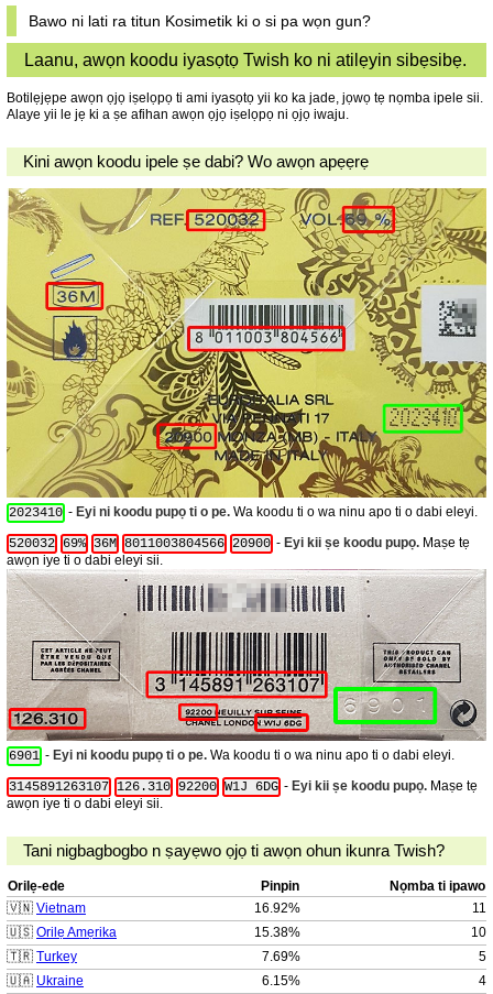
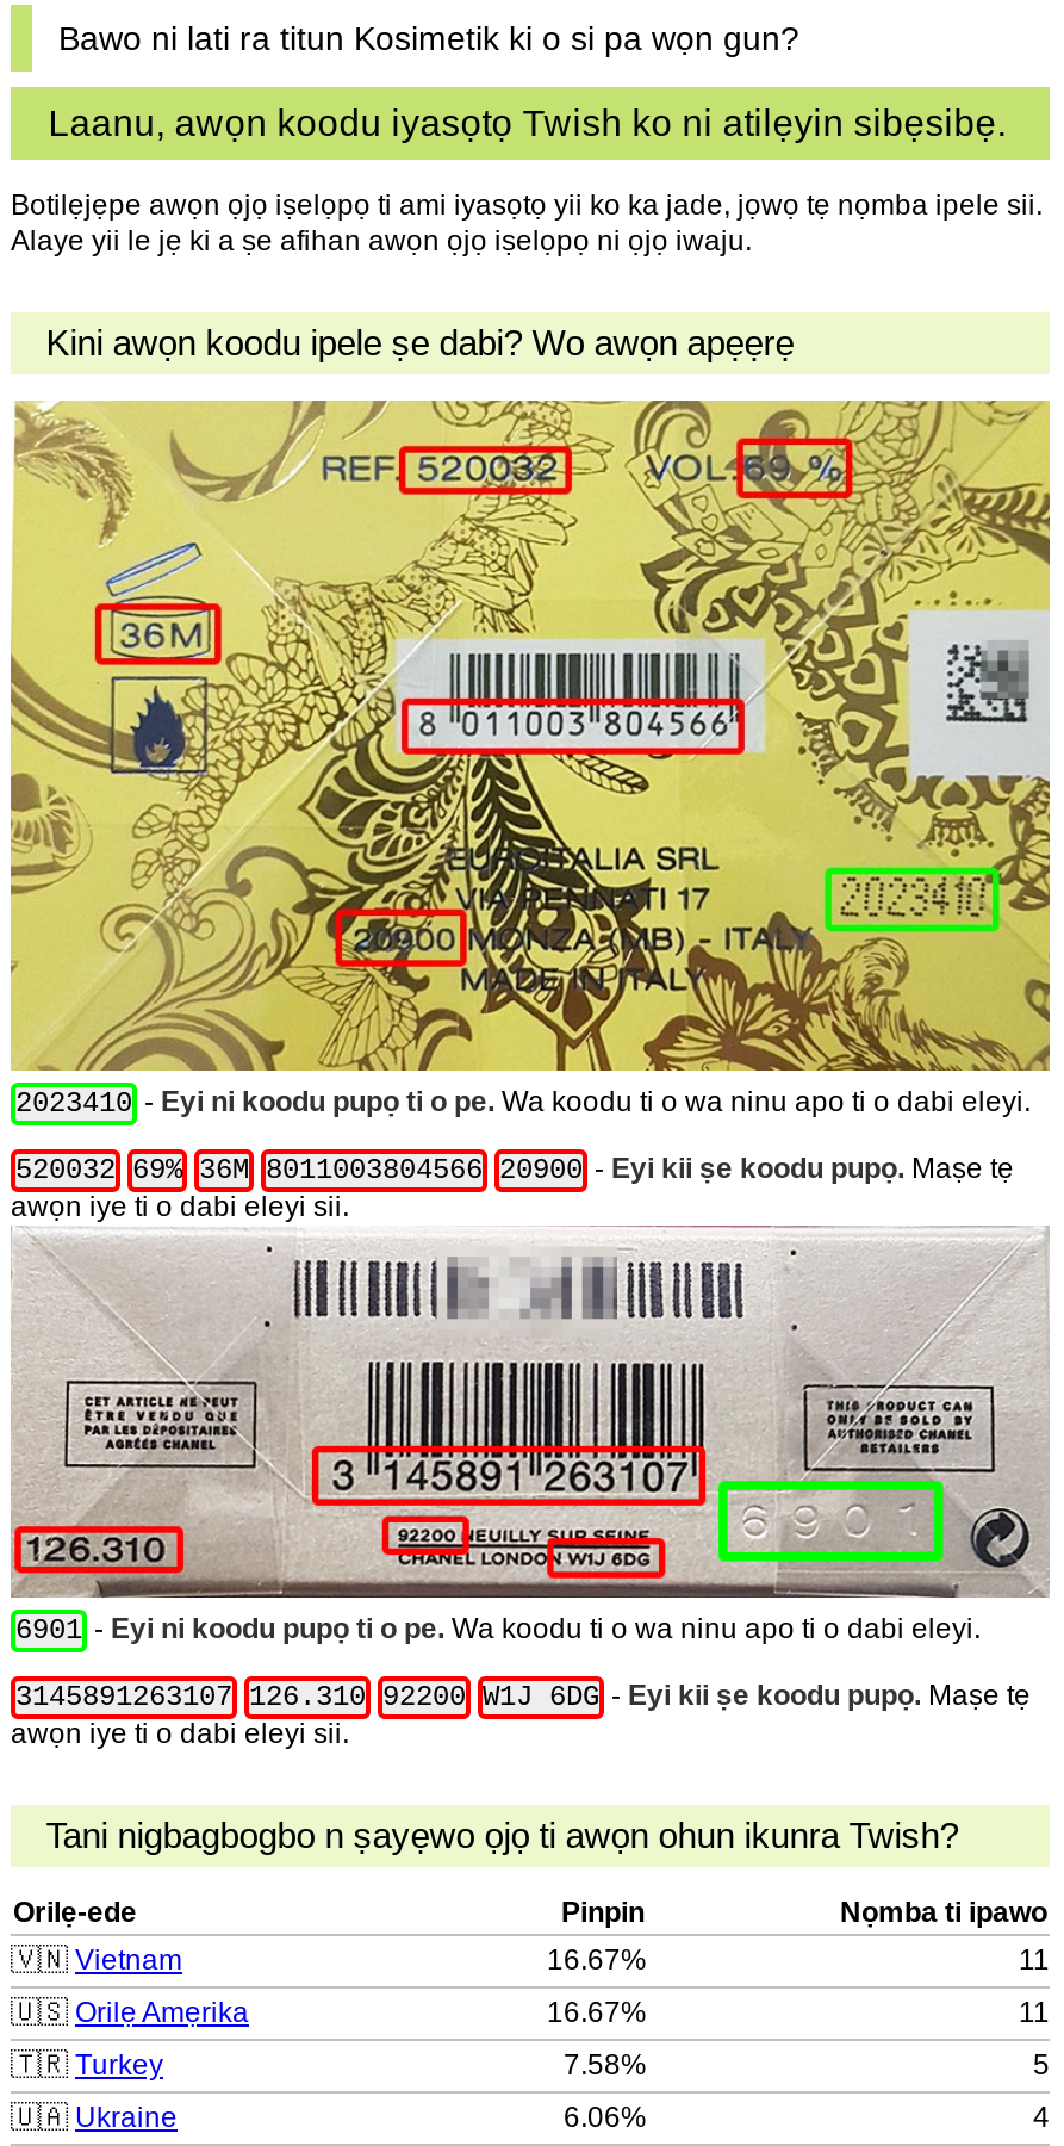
[254,901,300,916] 16.92% -> [547,1944,647,1977] 16.67%
[254,925,300,940] 15.38% -> [547,1996,647,2029] 16.67%
[471,925,486,940] 10 -> [1019,1996,1050,2029] 11
[262,949,300,964] 7.69% -> [564,2048,647,2082] 7.58%
[262,973,300,989] 6.15% -> [564,2101,647,2134] 6.06%

